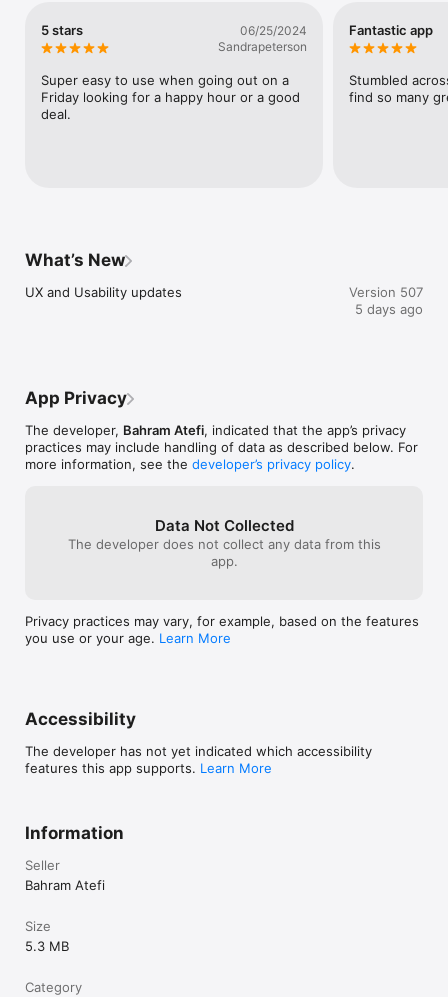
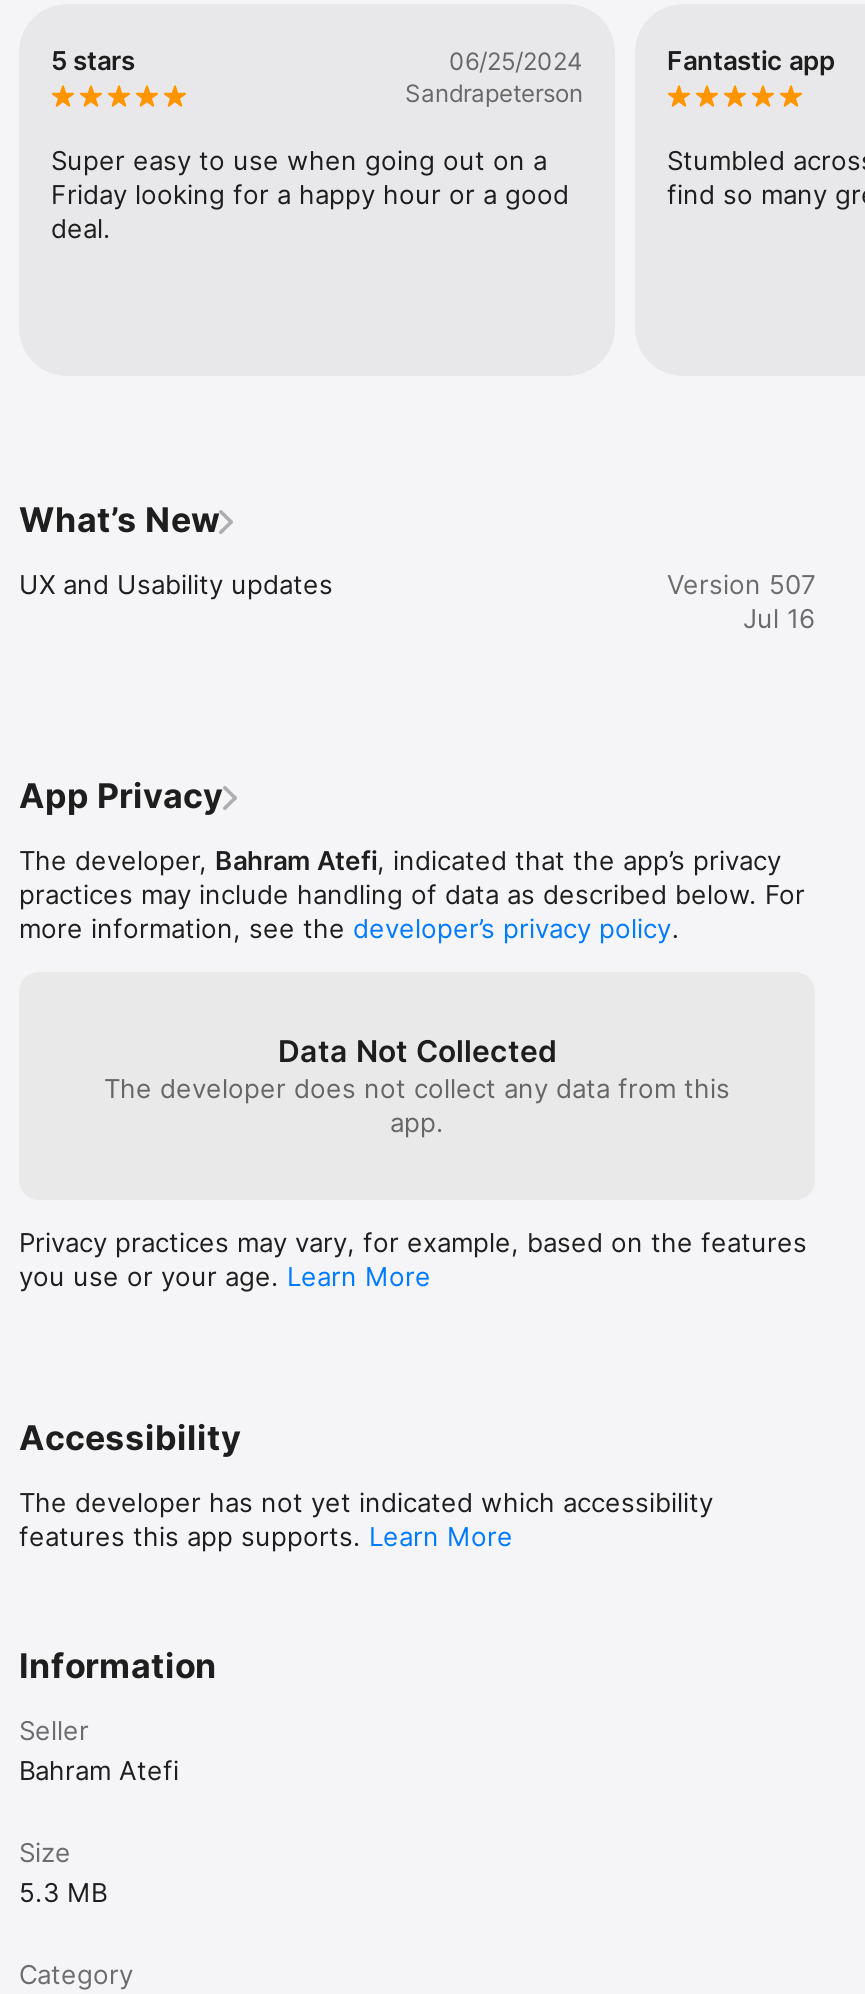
[355,301,423,317] 5 days ago -> [743,602,815,634] Jul 16

